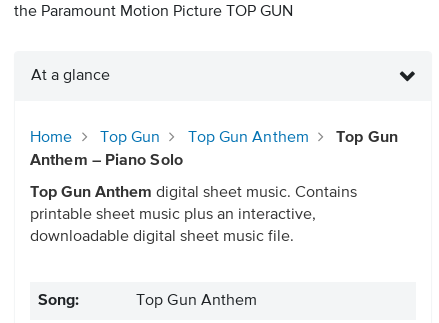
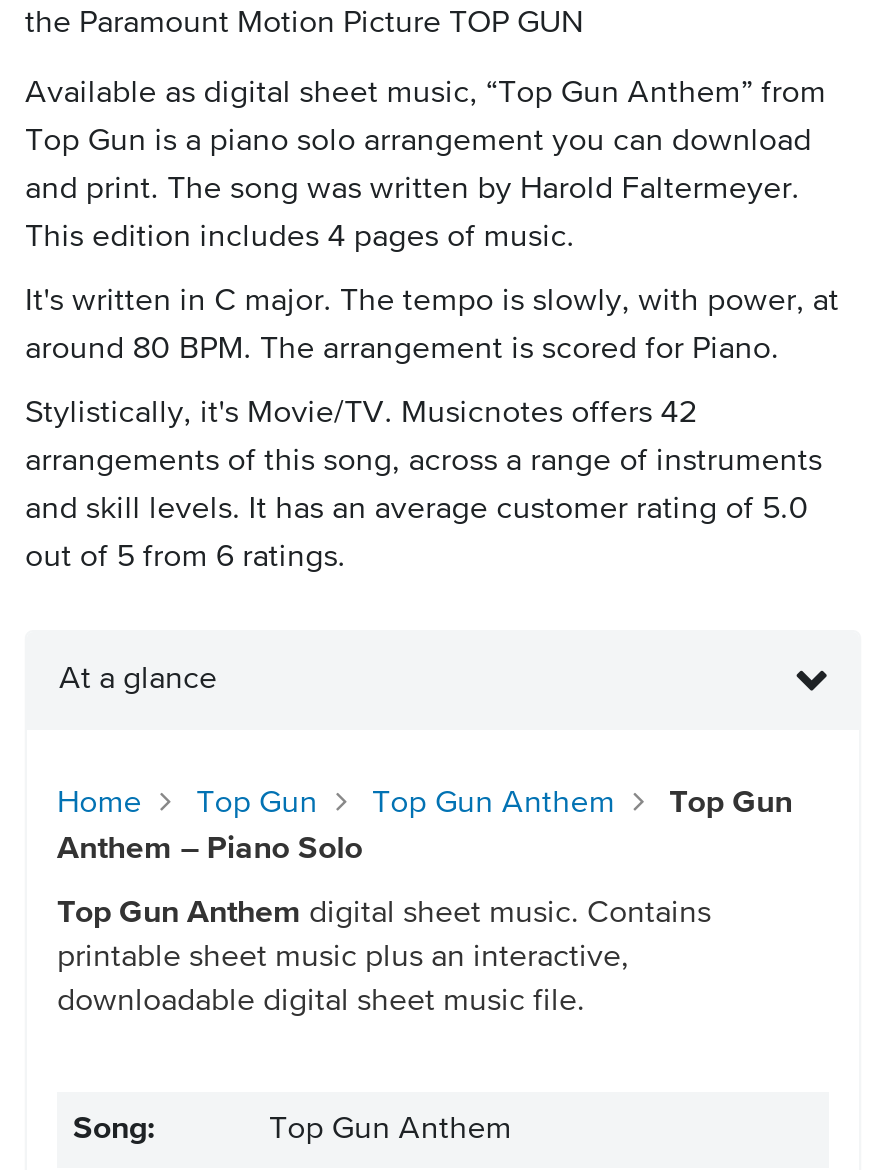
none -> [25,79,839,575] Available as digital sheet music, “Top Gun Anthem” from | Top Gun is a piano solo arrangement you can download | and print. The song was written by Harold Faltermeyer. | This edition includes 4 pages of music. | It's written in C major. The tempo is slowly, with power, at | around 80 BPM. The arrangement is scored for Piano. | Stylistically, it's Movie/TV. Musicnotes offers 42 | arrangements of this song, across a range of instruments | and skill levels. It has an average customer rating of 5.0 | out of 5 from 6 ratings.

